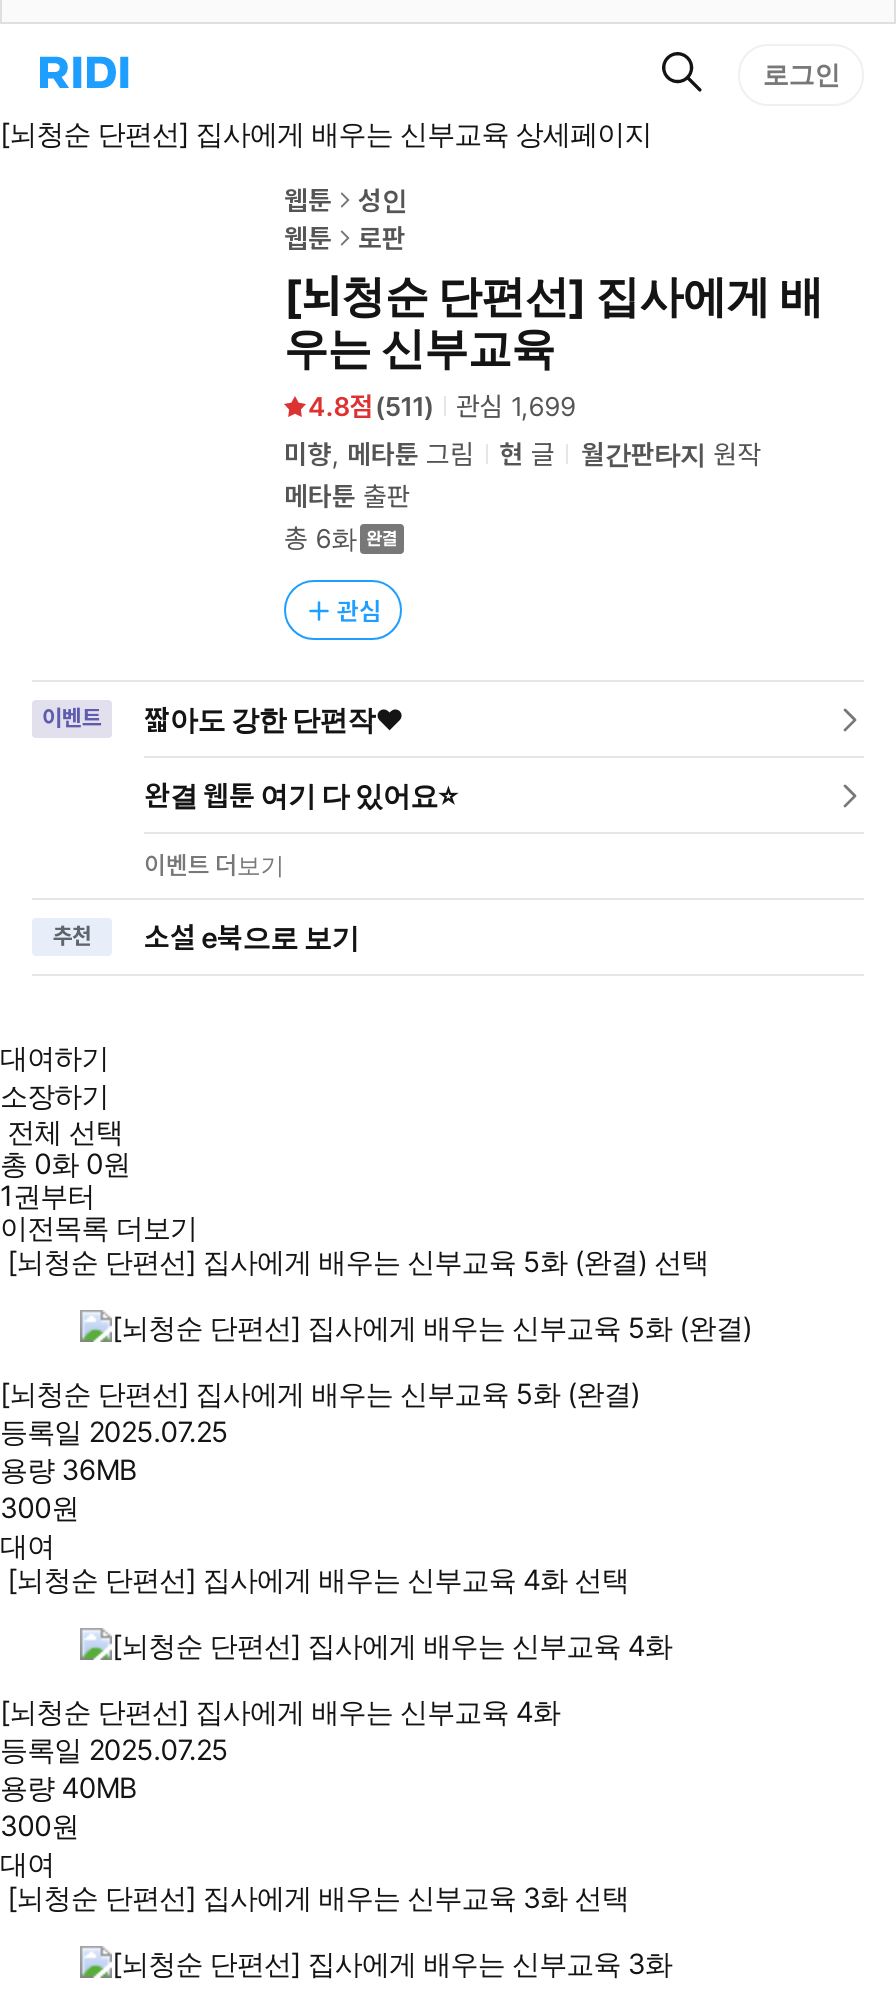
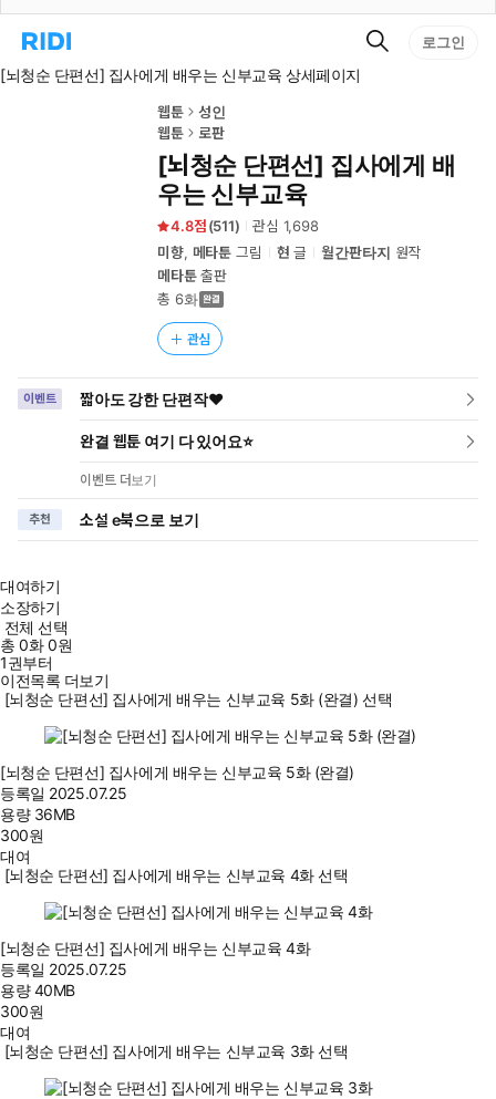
[308,390,576,422] 4.8 (511) 관심 1,699 -> [170,217,319,235] 4.8 (511) 관심 1,698

